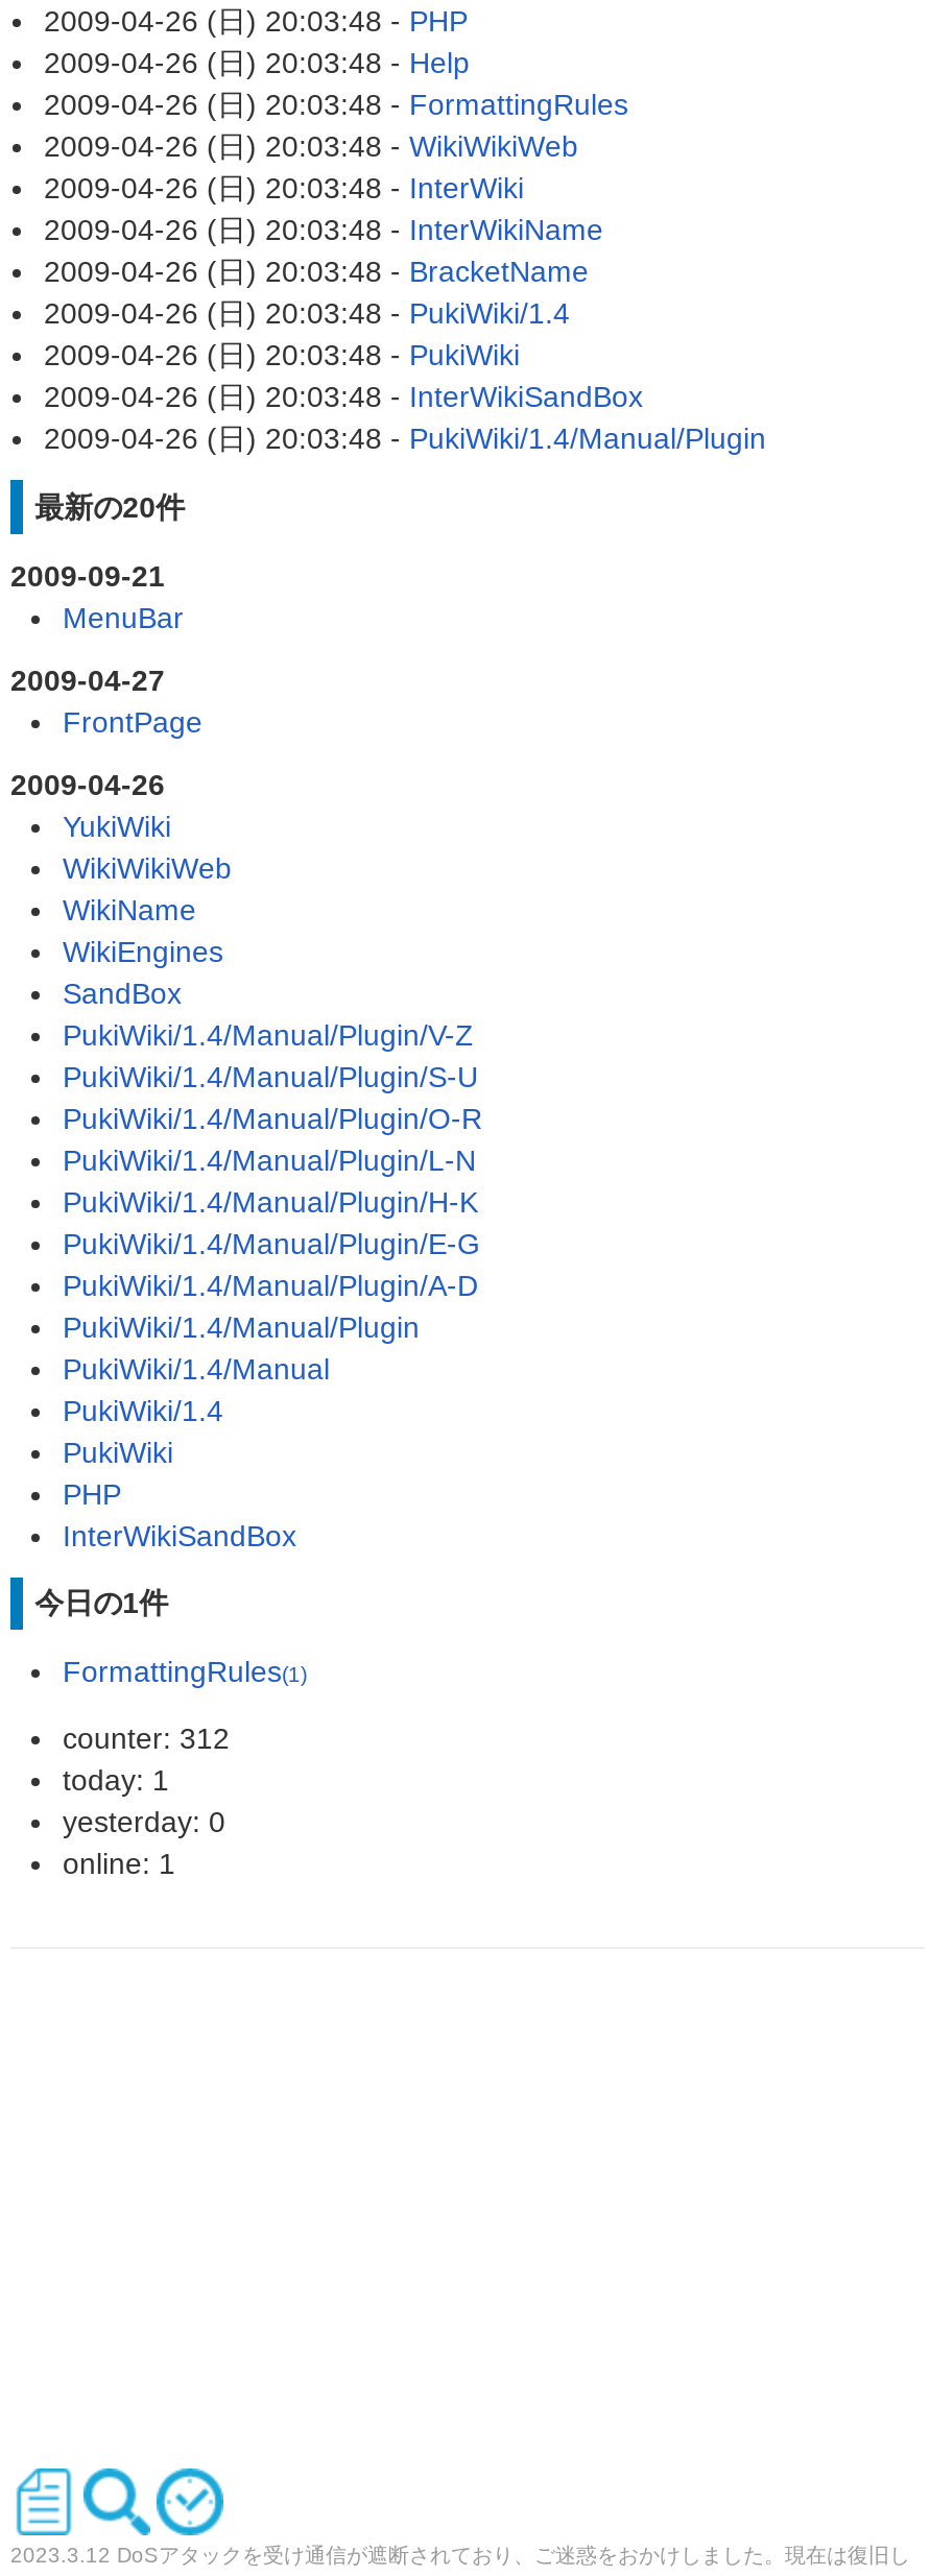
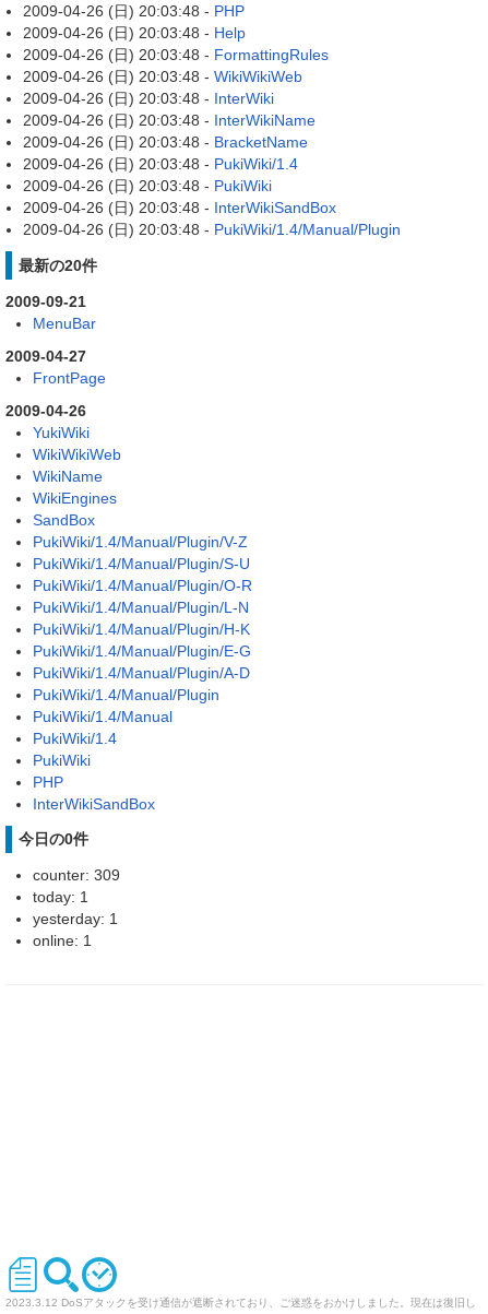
[35,1587,307,1755] 今日の1件 | FormattingRules(1) | counter: 312 -> [18,831,120,884] 今日の0件 | counter: 309
[63,1805,225,1839] yesterday: 0 -> [33,910,118,928] yesterday: 1

